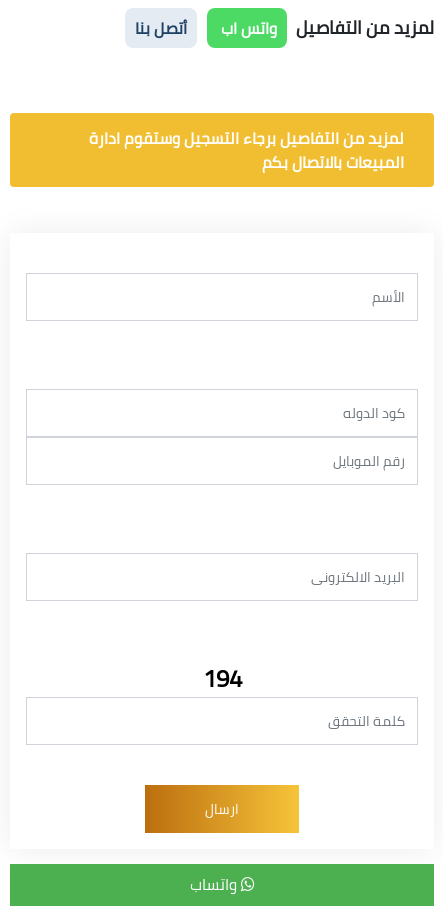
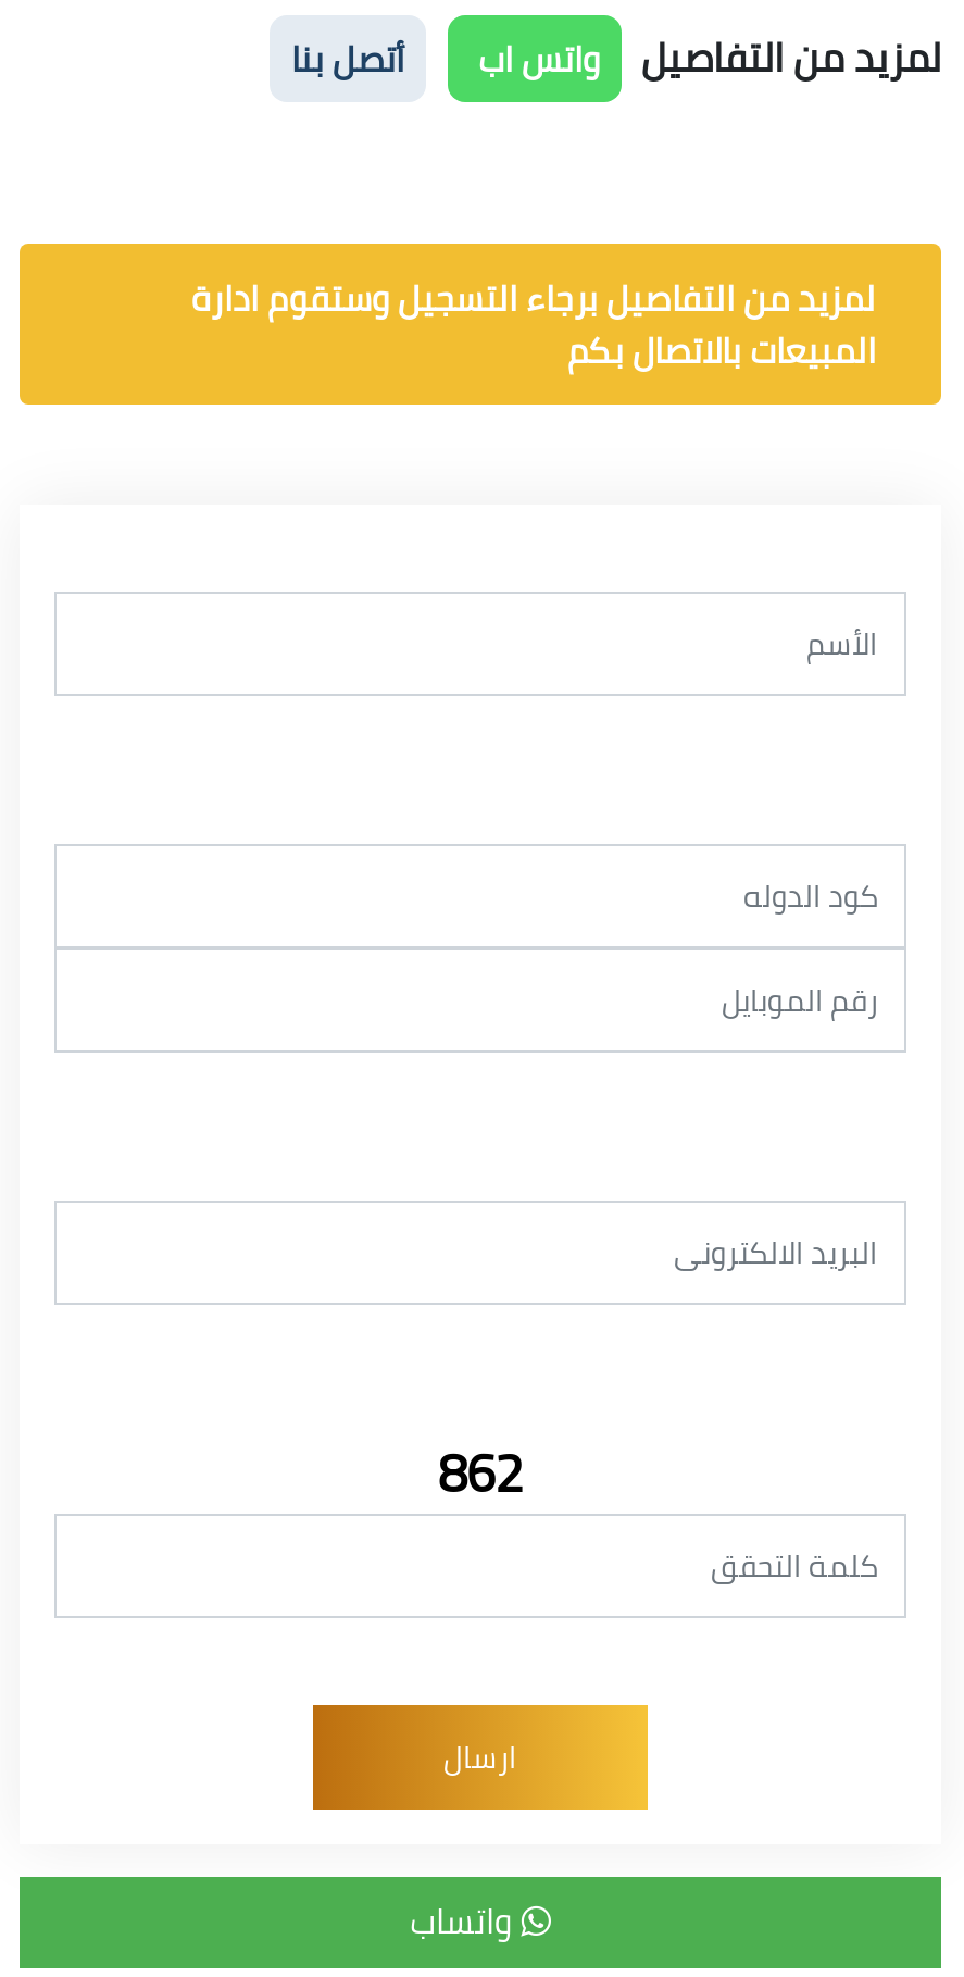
[202,656,241,701] 194 -> [438,1424,523,1522] 862

